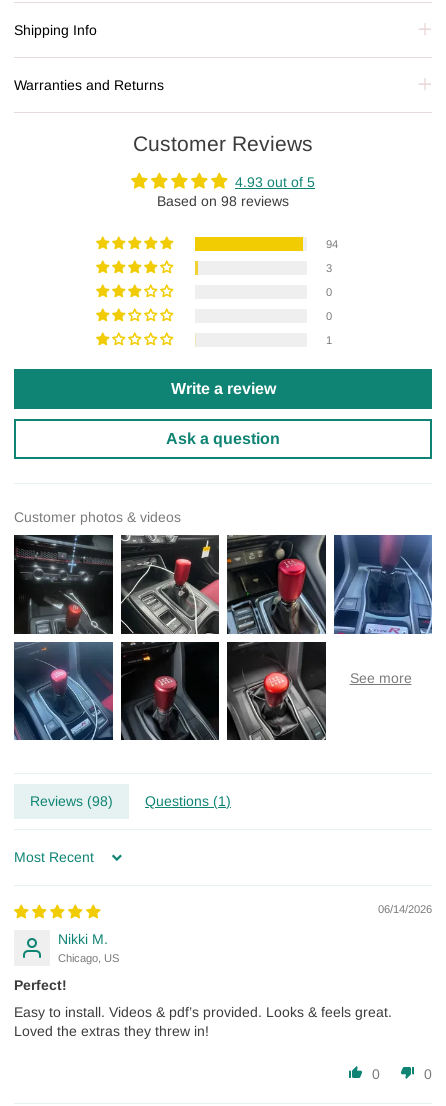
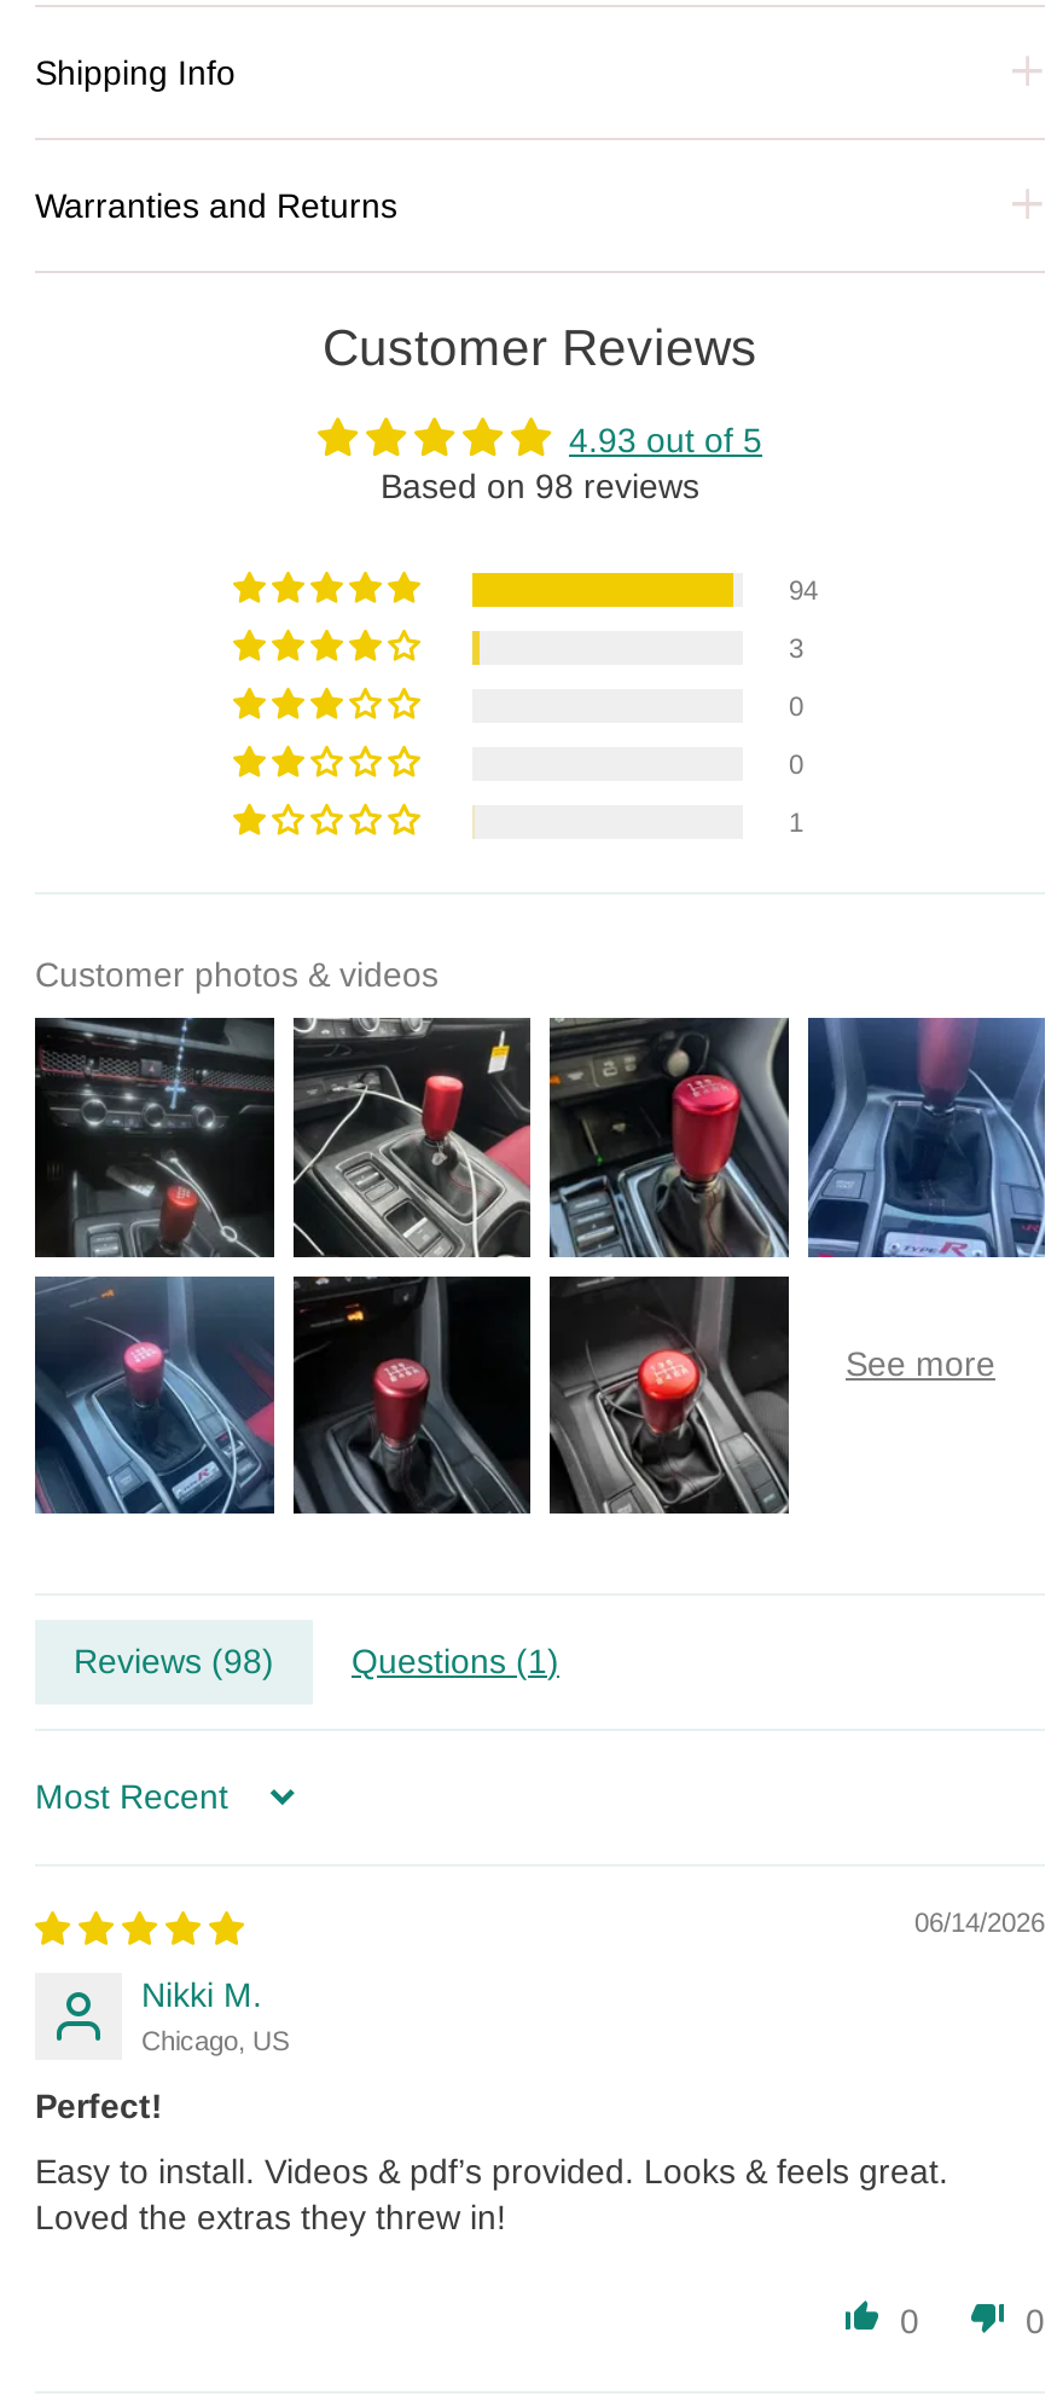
[166,380,280,447] Write a review | Ask a question -> none

